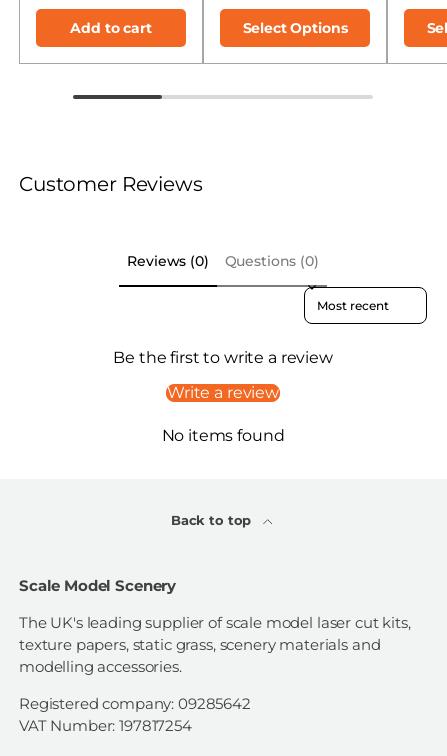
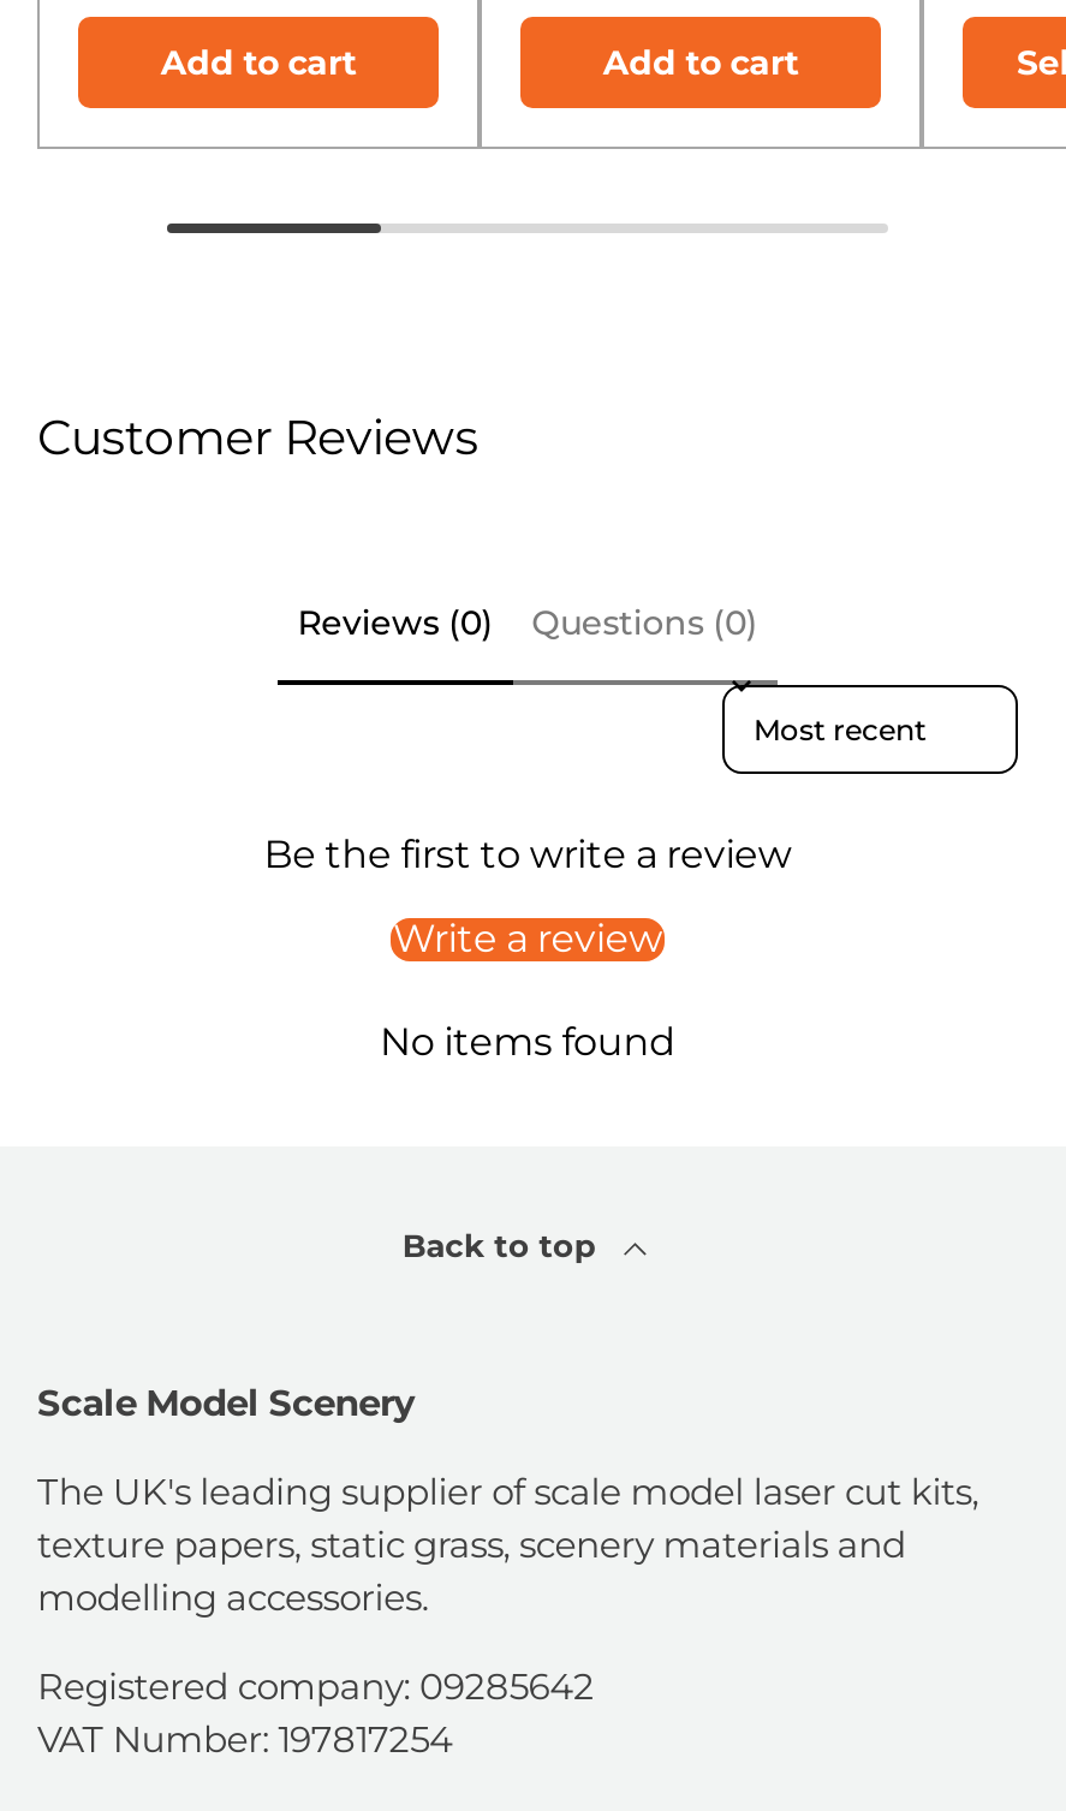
[242,20,347,36] Select Options -> [603,44,798,82] Add to cart

